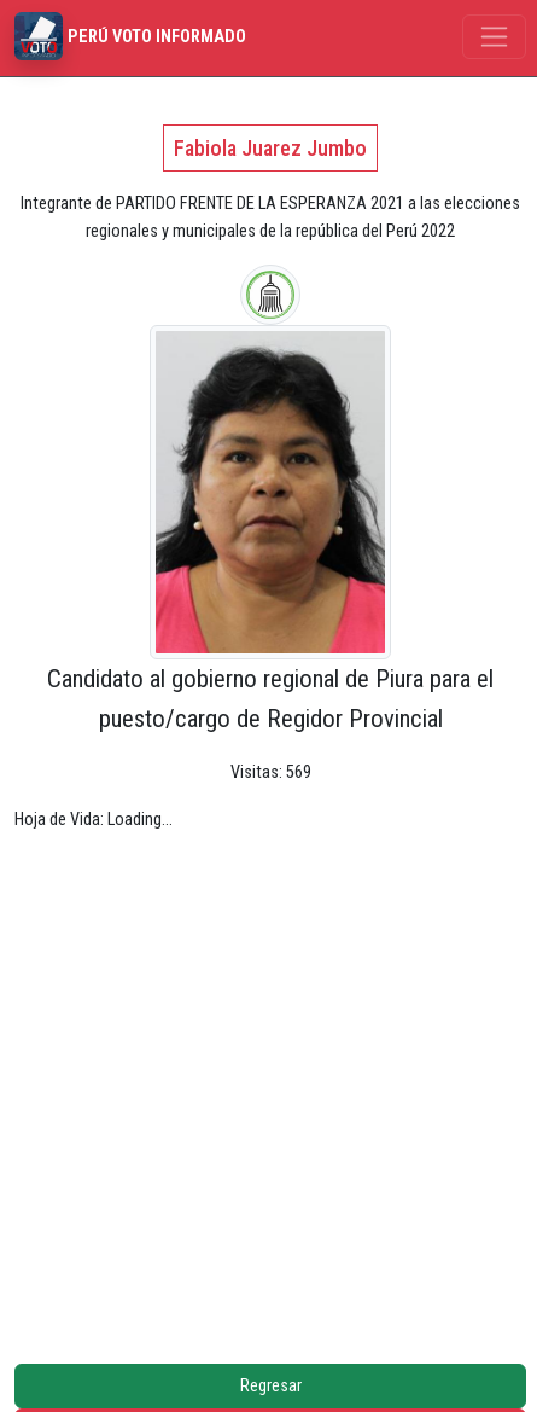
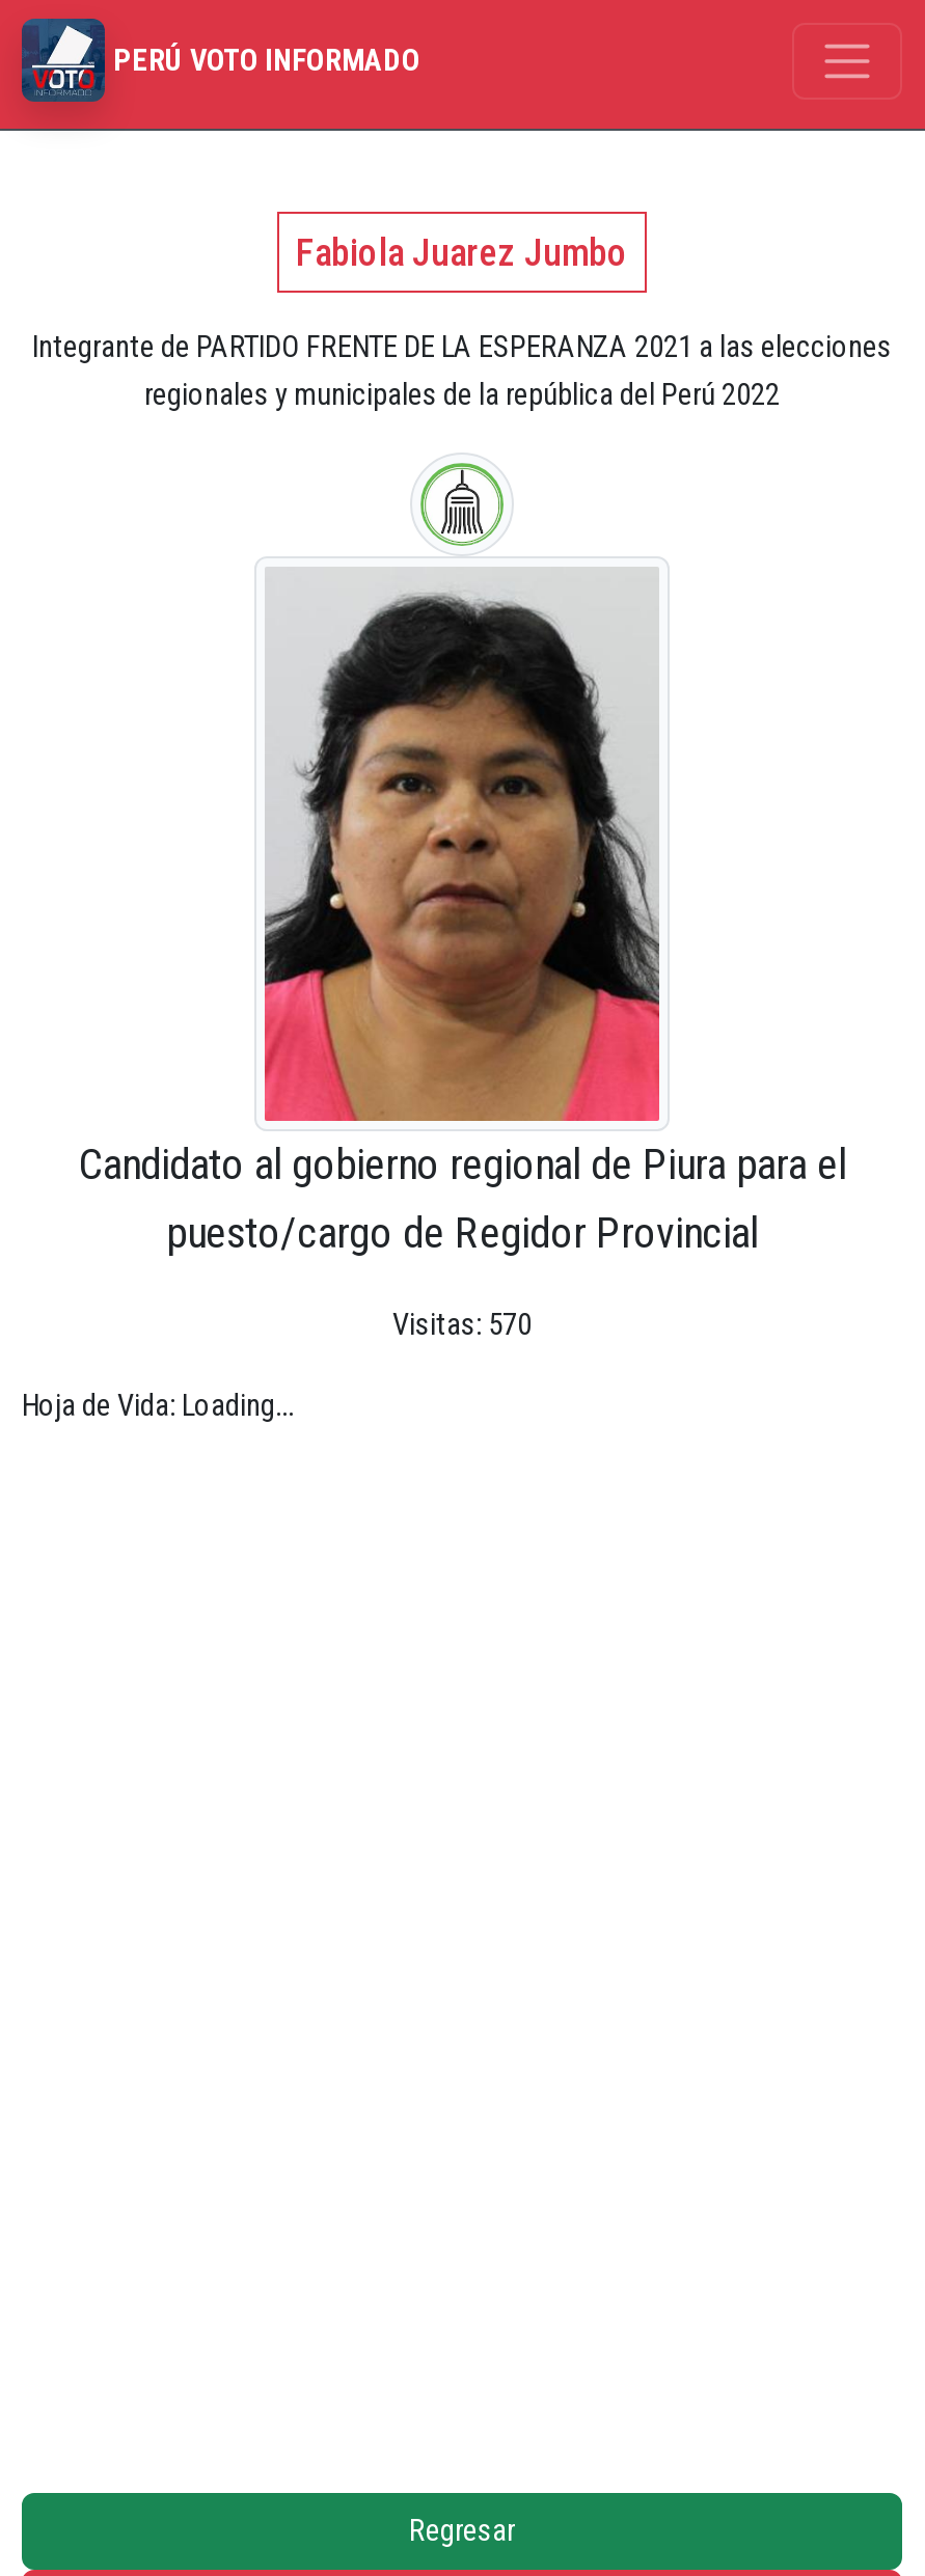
[230,762,311,782] Visitas: 569 -> [392,1307,532,1343] Visitas: 570

